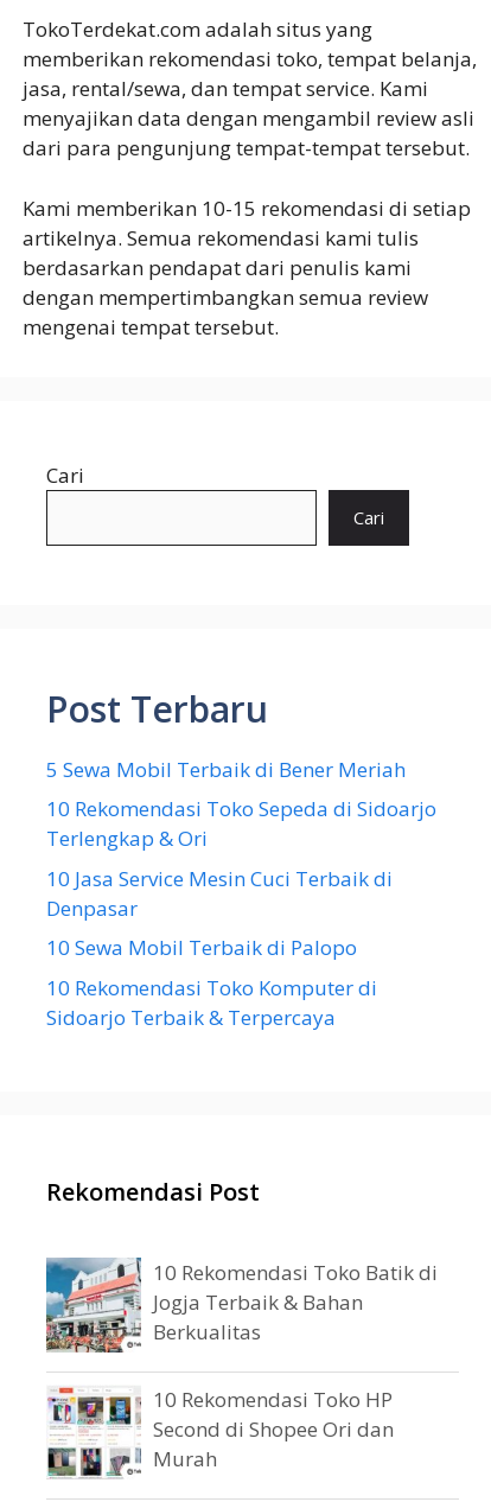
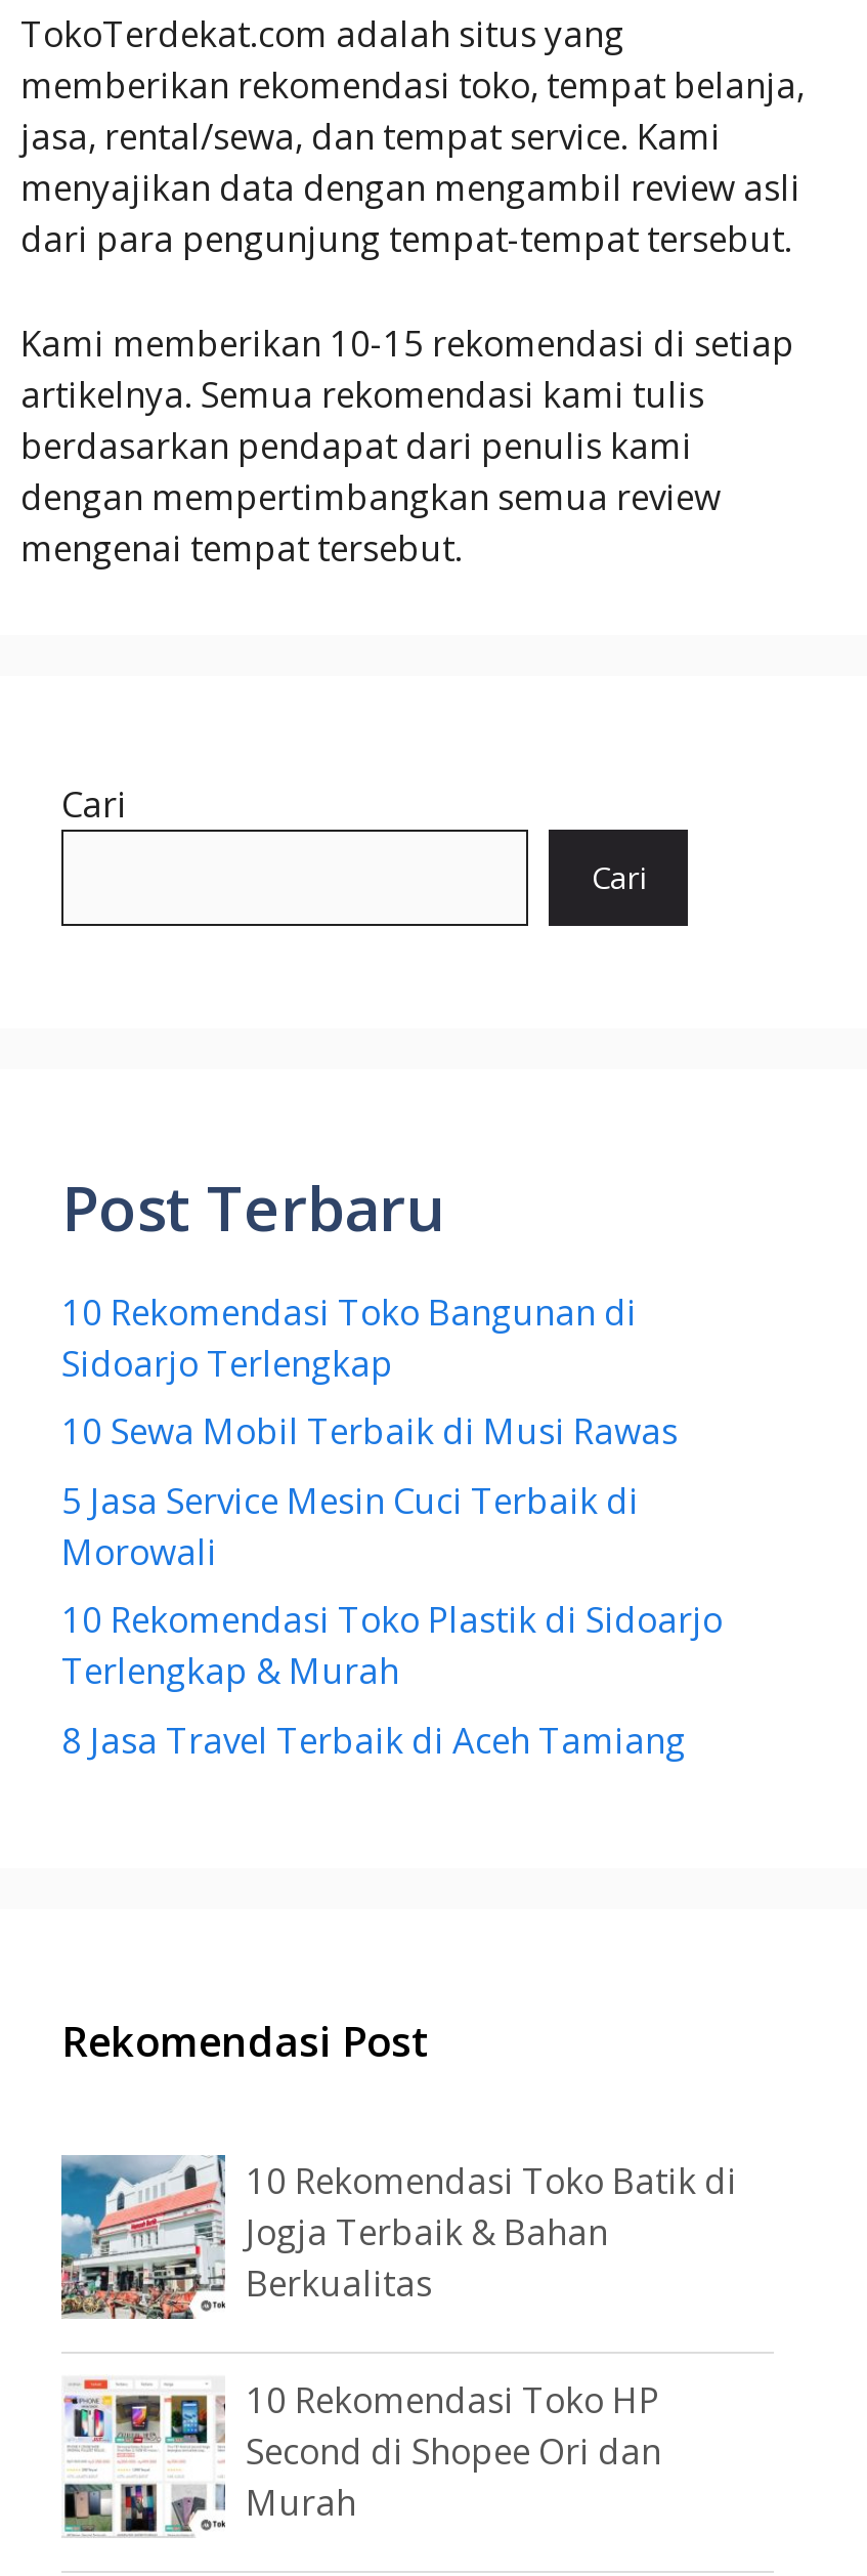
[46,755,406,782] 5 Sewa Mobil Terbaik di Bener Meriah -> [61,1287,637,1386] 10 Rekomendasi Toko Bangunan di | Sidoarjo Terlengkap
[46,795,436,852] 10 Rekomendasi Toko Sepeda di Sidoarjo | Terlengkap & Ori -> [61,1407,678,1454] 10 Sewa Mobil Terbaik di Musi Rawas
[46,864,393,921] 10 Jasa Service Mesin Cuci Terbaik di | Denpasar -> [61,1476,639,1574] 5 Jasa Service Mesin Cuci Terbaik di | Morowali
[46,934,357,961] 10 Sewa Mobil Terbaik di Palopo -> [61,1596,723,1694] 10 Rekomendasi Toko Plastik di Sidoarjo | Terlengkap & Murah
[46,973,377,1030] 10 Rekomendasi Toko Komputer di | Sidoarjo Terbaik & Terpercaya -> [61,1716,686,1763] 8 Jasa Travel Terbaik di Aceh Tamiang

